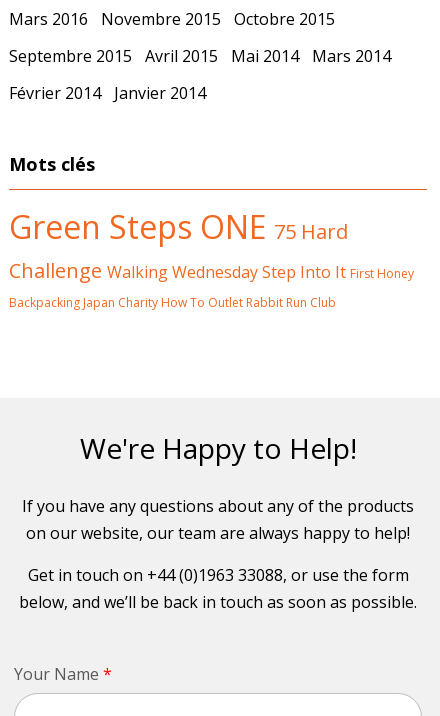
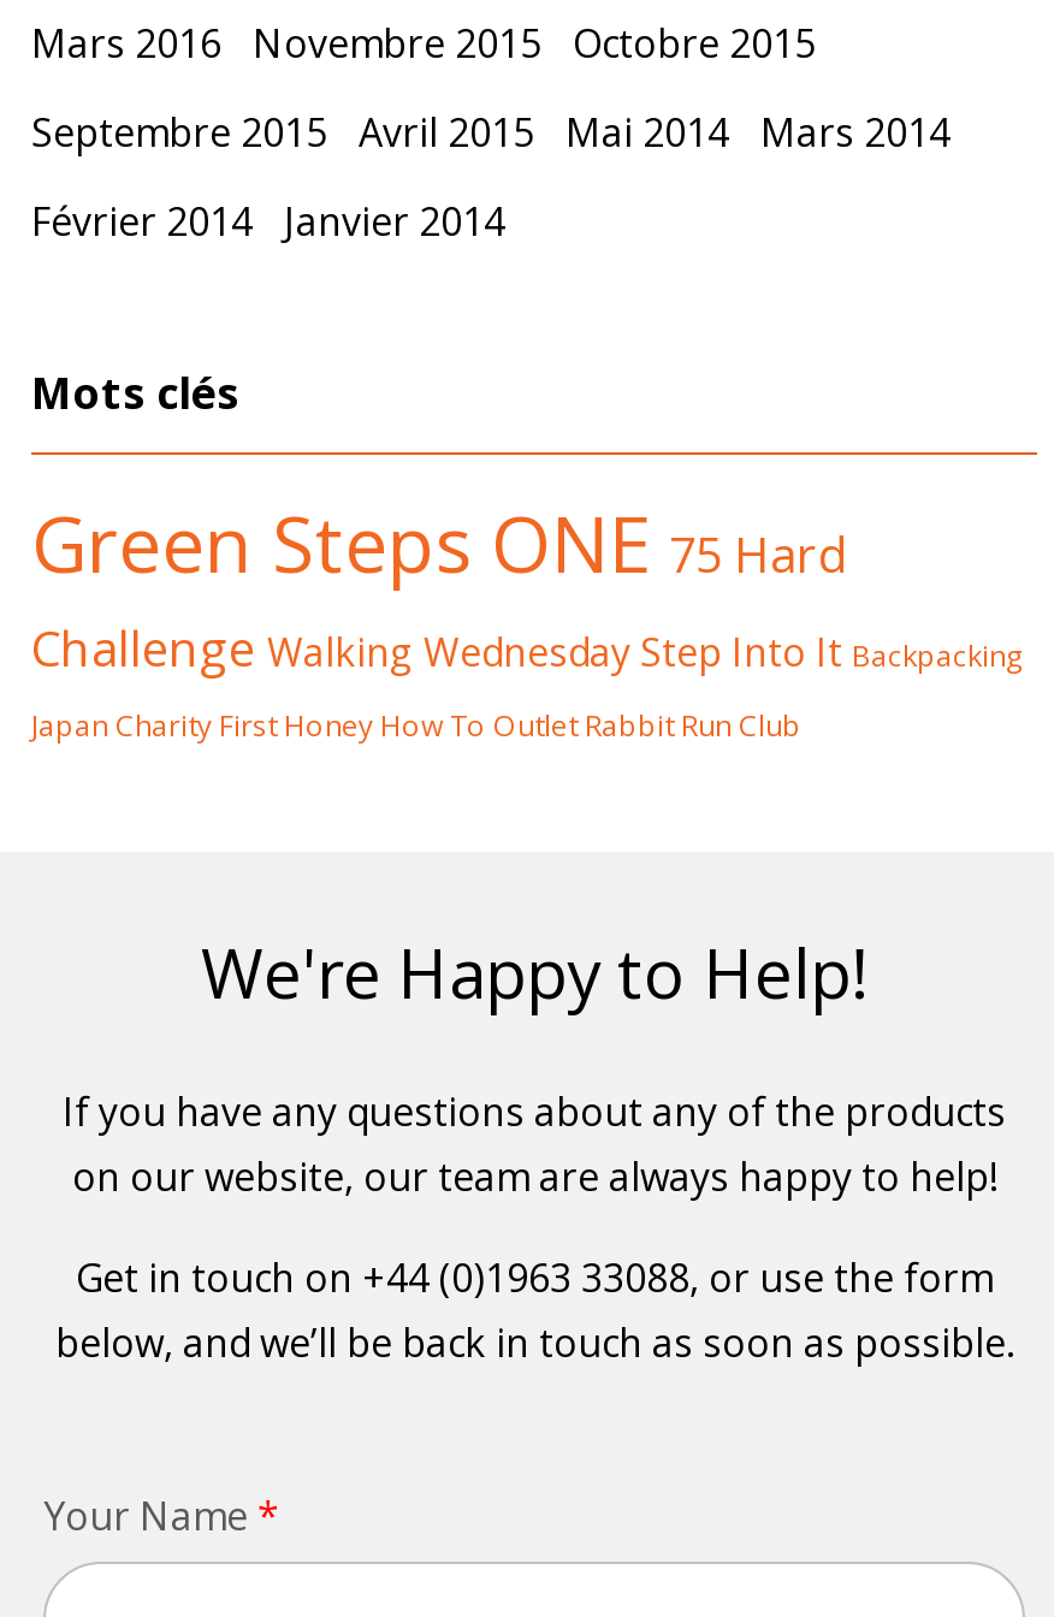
[9,257,414,311] Challenge Walking WednesdayStep Into It First Honey | Backpacking Japan Charity How To Outlet Rabbit Run Club -> [31,617,1023,747] Challenge Walking WednesdayStep Into It Backpacking | Japan Charity First Honey How To Outlet Rabbit Run Club

